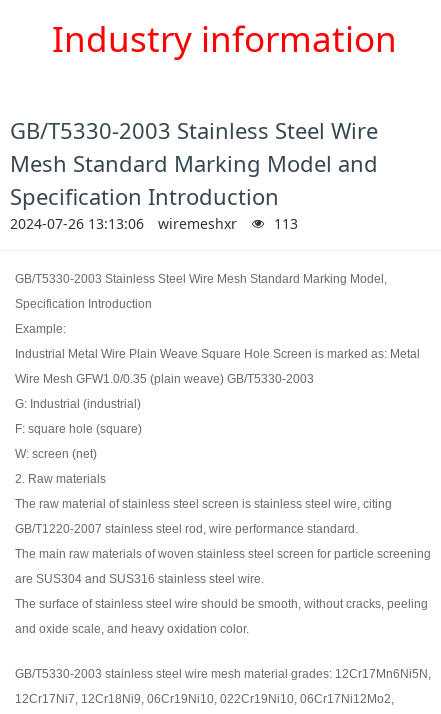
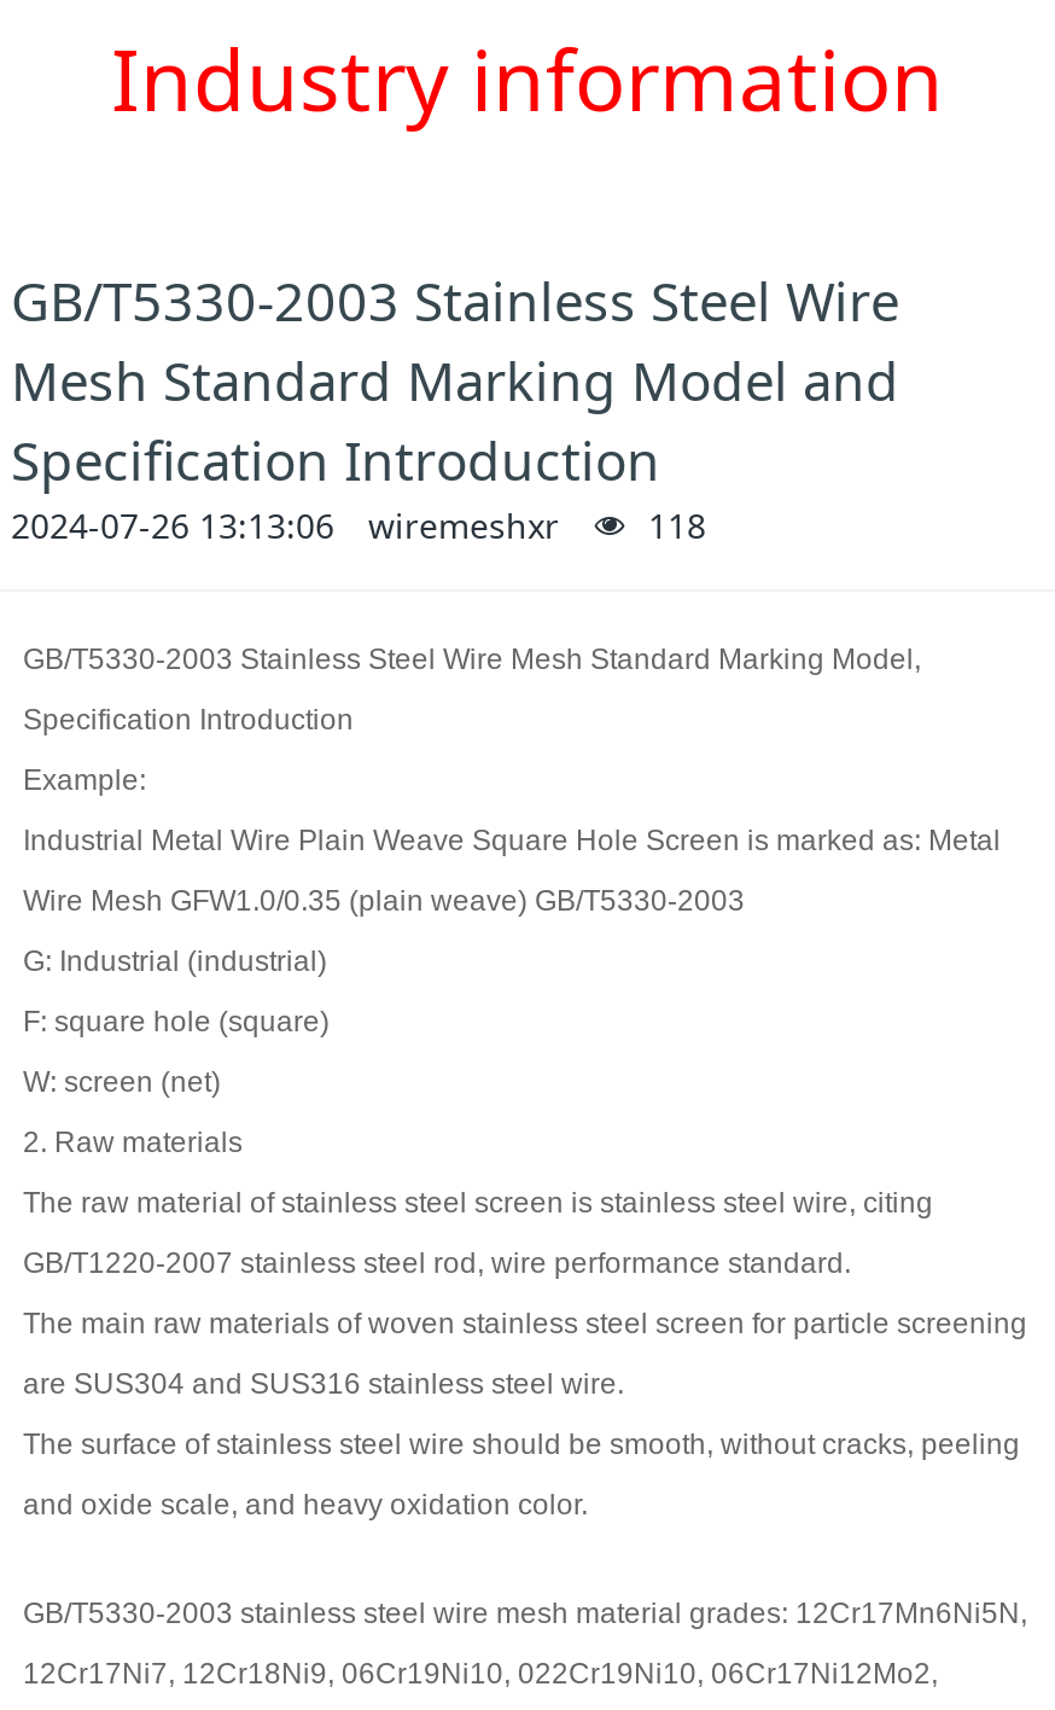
[10,214,298,233] 2024-07-26 13:13:06 wiremeshxr 113 -> [11,502,706,548] 2024-07-26 13:13:06 wiremeshxr 118

